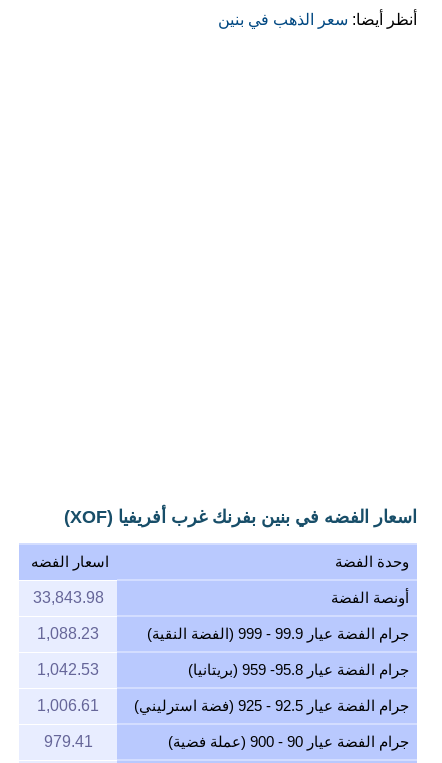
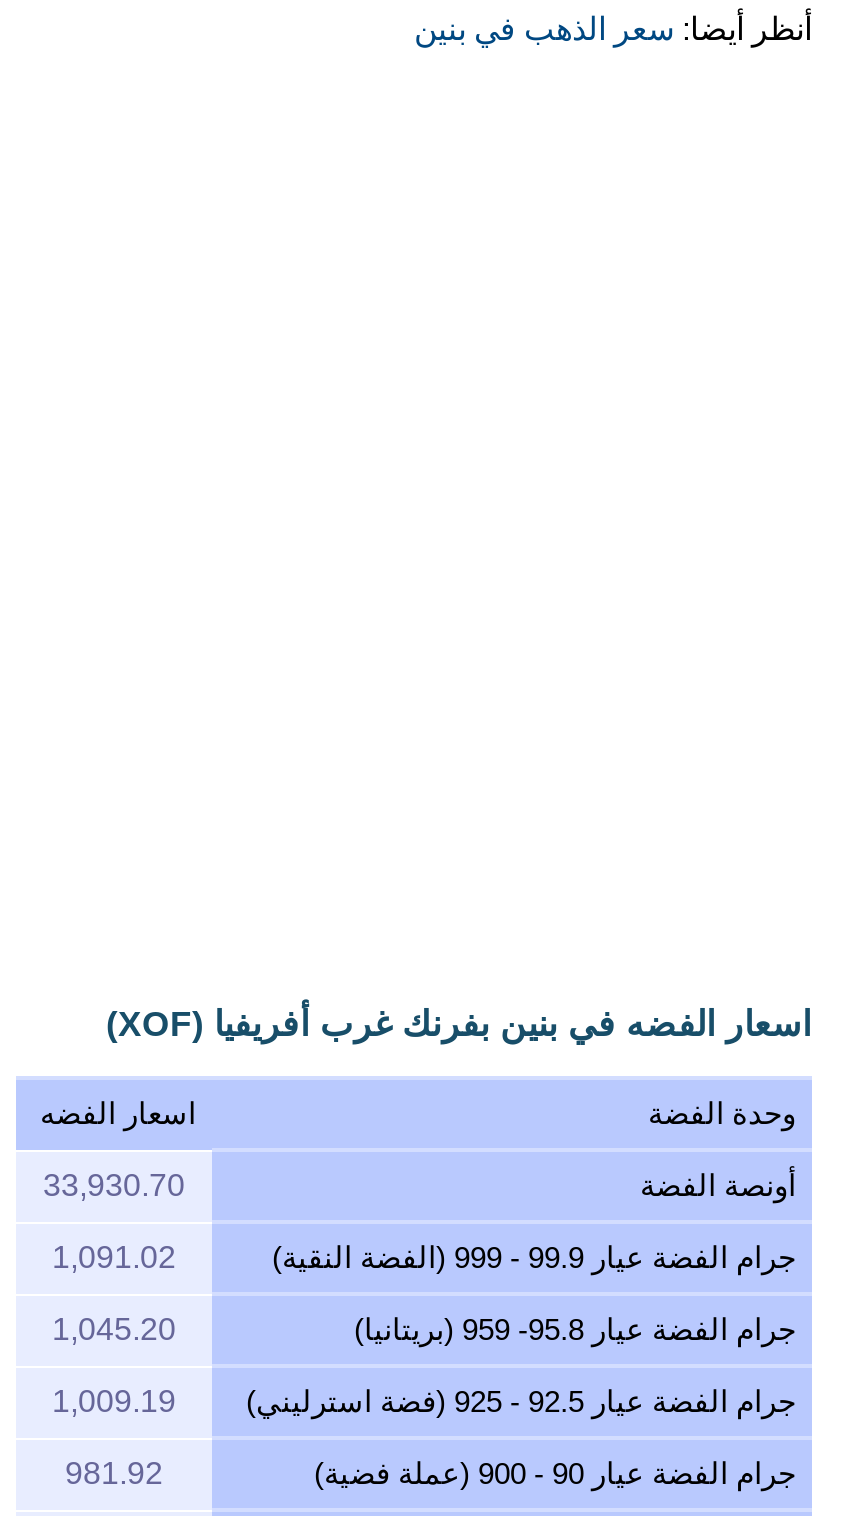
[32,589,103,606] 33,843.98 -> [43,1168,185,1202] 33,930.70
[37,625,99,642] 1,088.23 -> [52,1240,176,1274] 1,091.02
[37,661,99,678] 1,042.53 -> [52,1312,176,1346] 1,045.20
[37,697,99,714] 1,006.61 -> [52,1384,176,1418] 1,009.19
[43,733,92,750] 979.41 -> [65,1456,163,1490] 981.92

